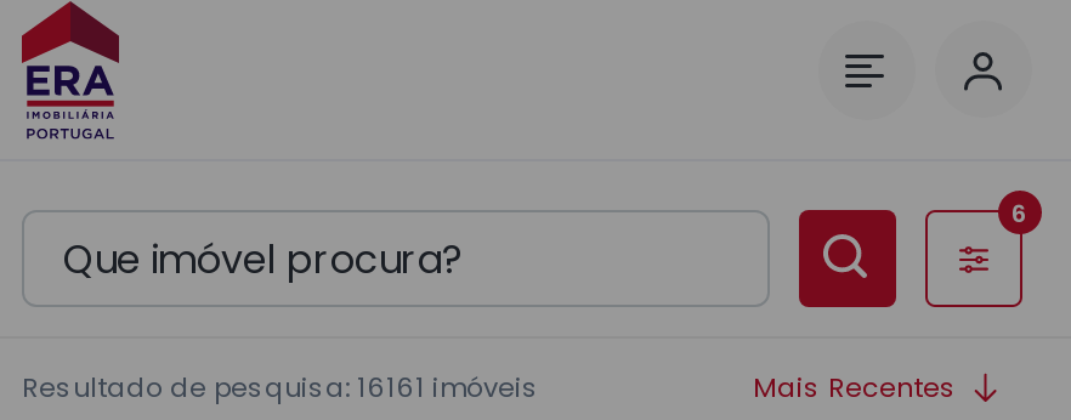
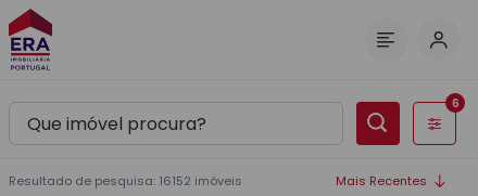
[22,368,539,407] Resultado de pesquisa 16161 imóveis -> [9,172,242,190] Resultado de pesquisa 16152 imóveis

